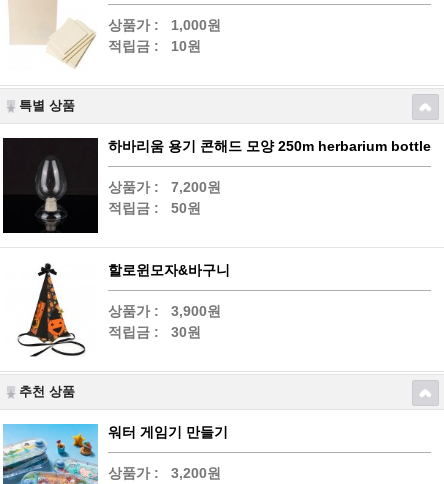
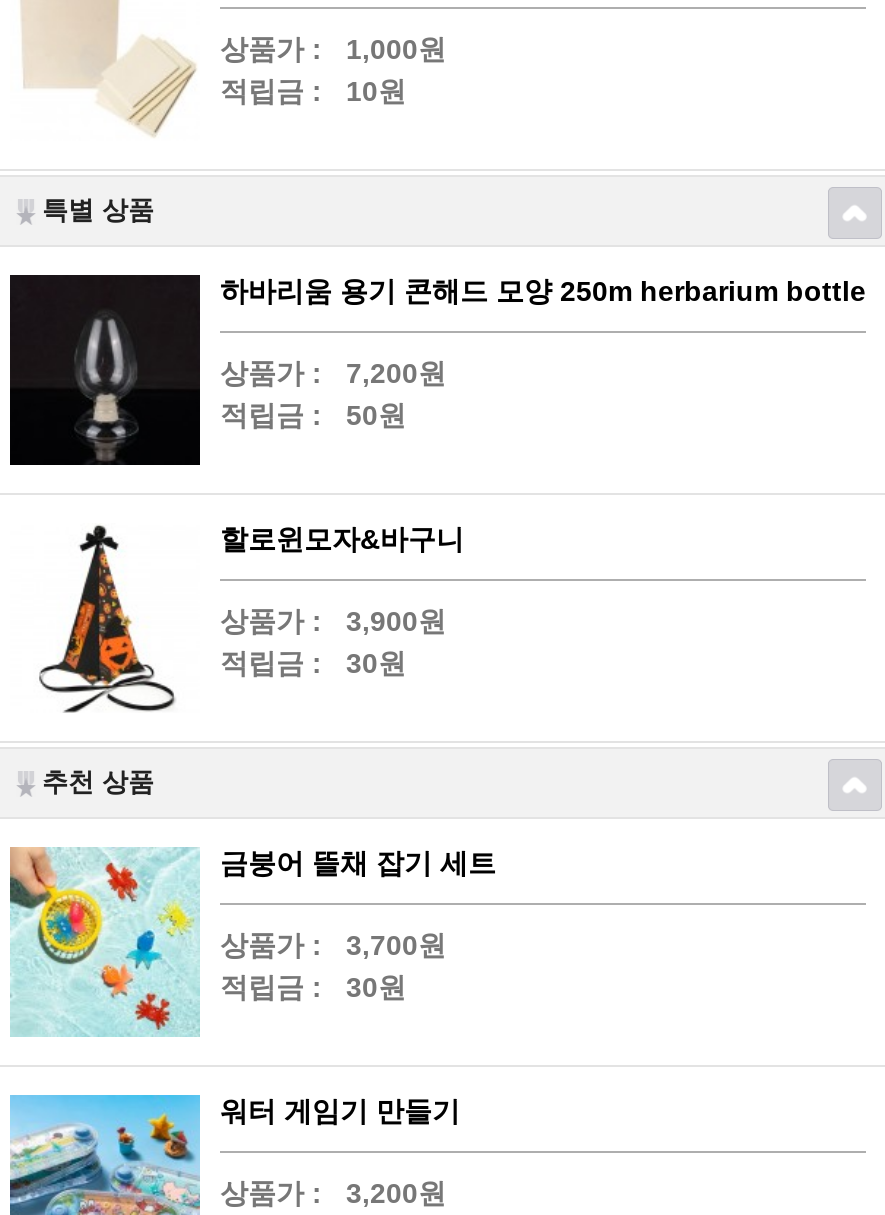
none -> [8,845,496,1047] [image] | 금붕어 뜰채 잡기 세트 | 상품가 : 3,700원 | 적립금 : 30원

